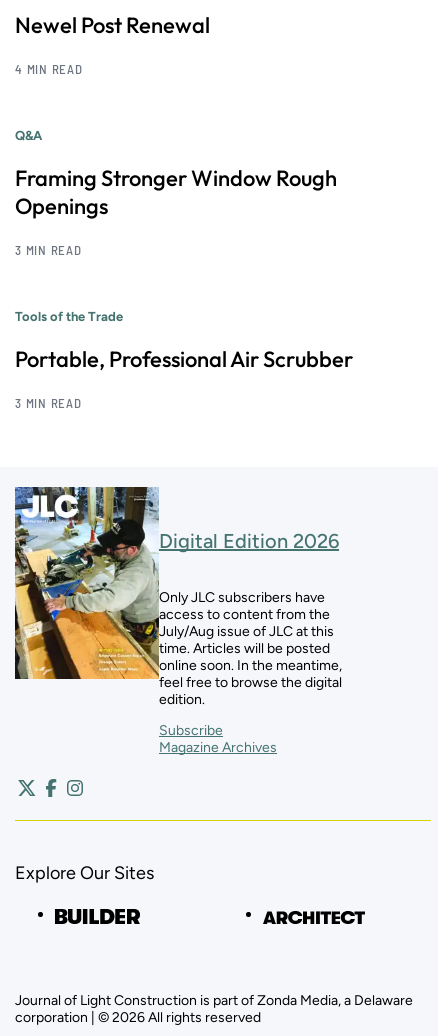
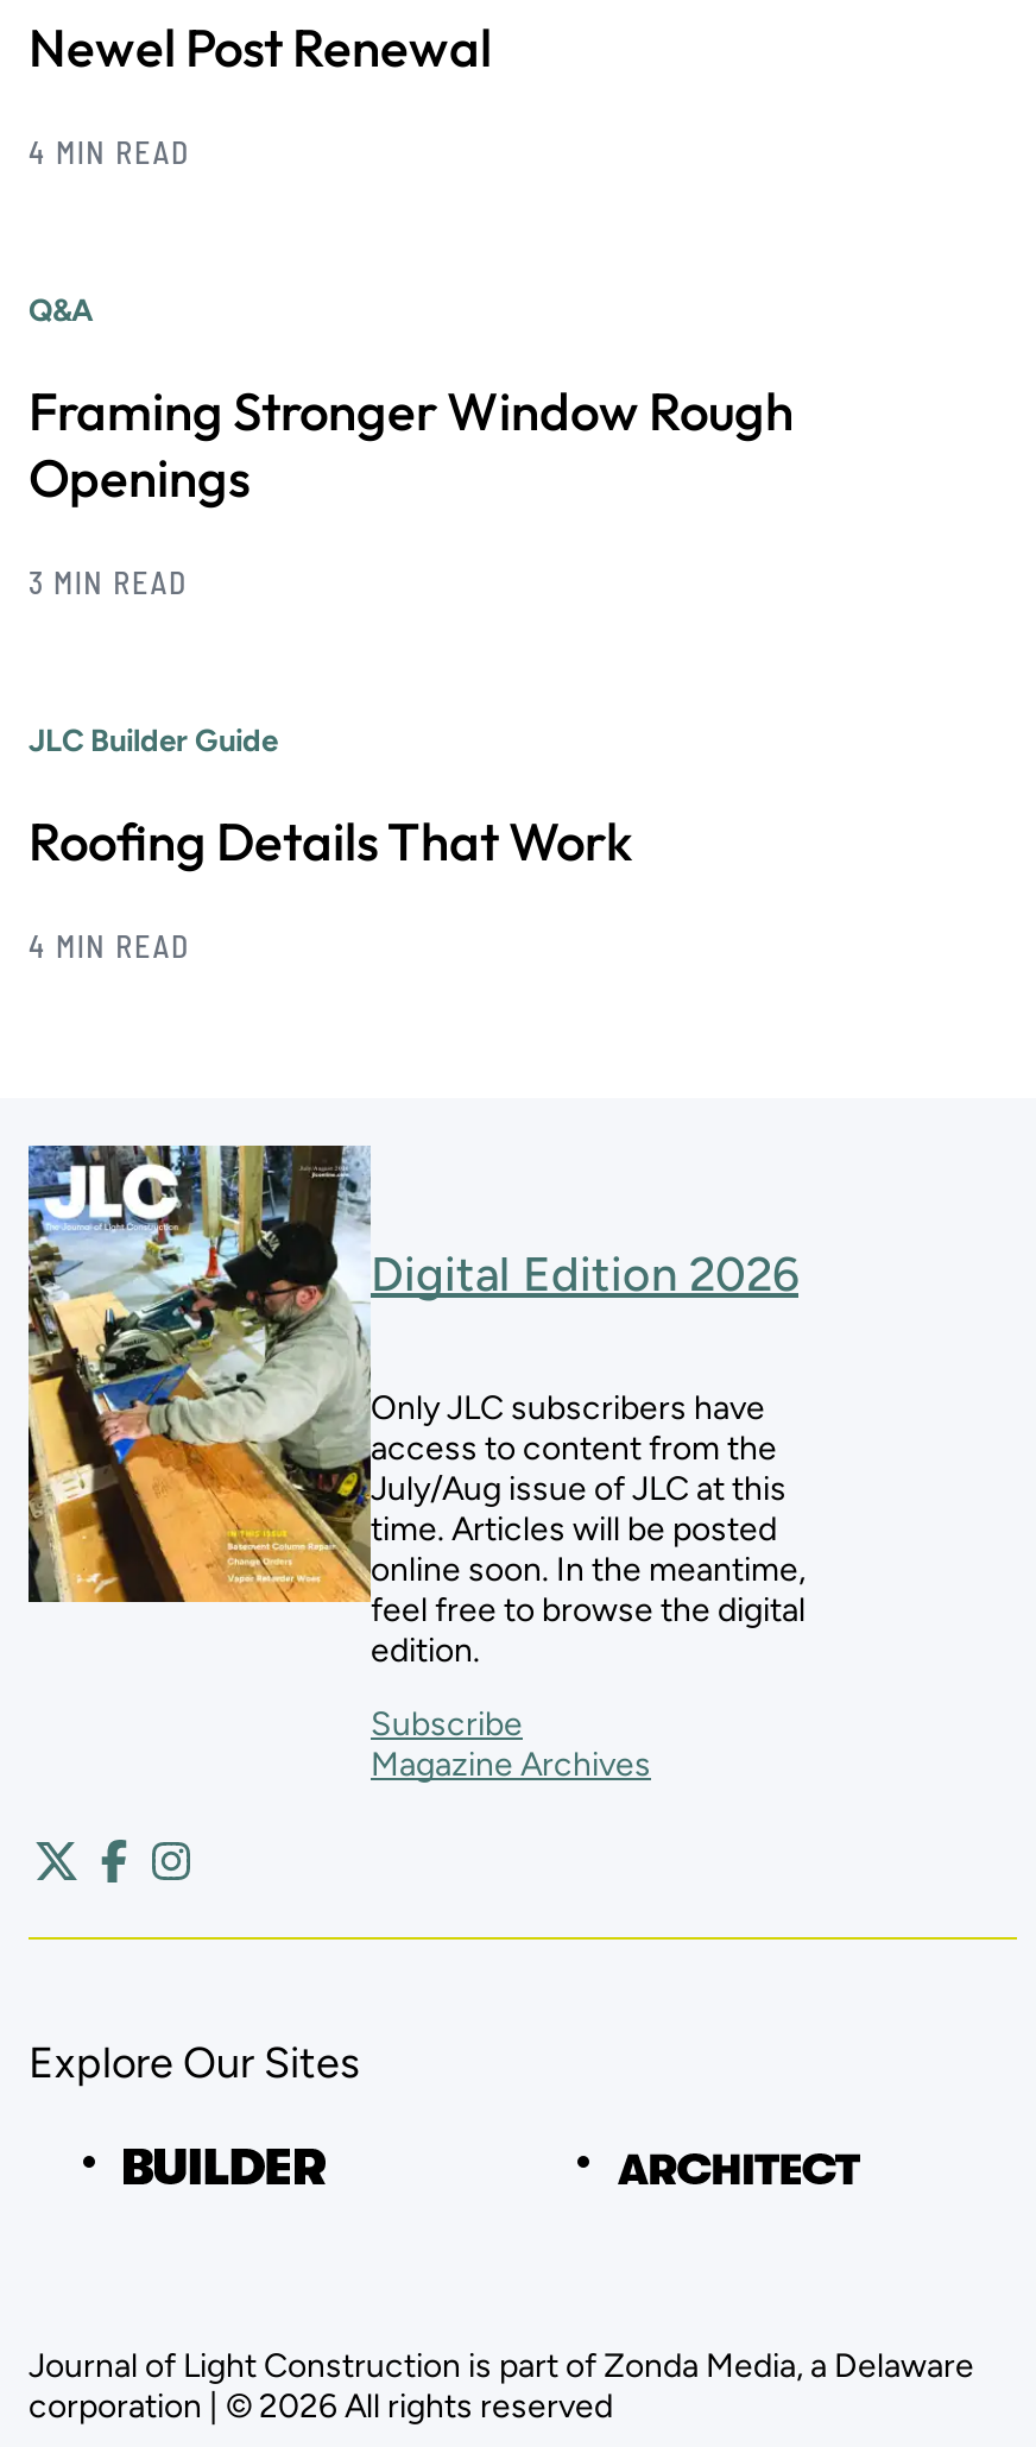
[15,309,123,324] Tools of the Trade -> [29,722,278,757] JLC Builder Guide
[15,345,353,373] Portable, Professional Air Scrubber -> [29,807,632,874] Roofing Details That Work
[15,395,82,411] 3 MIN READ -> [29,926,190,964] 4 MIN READ

